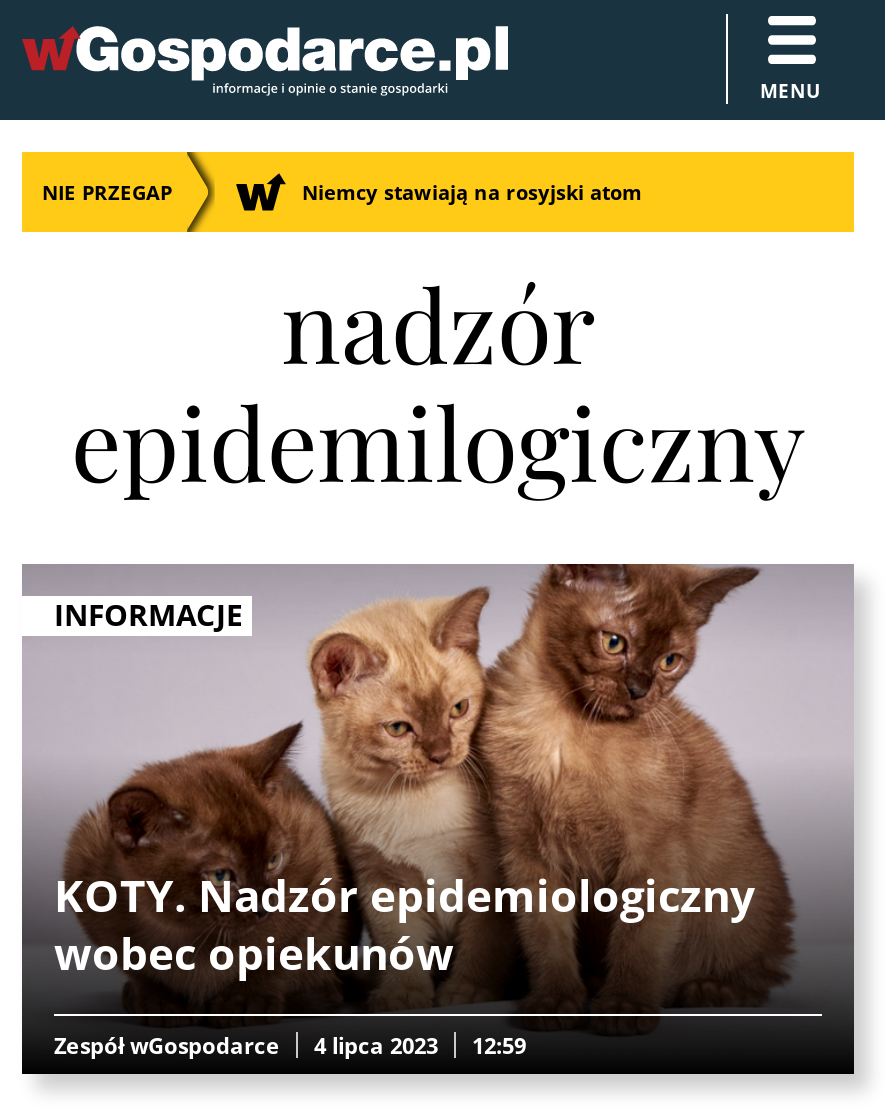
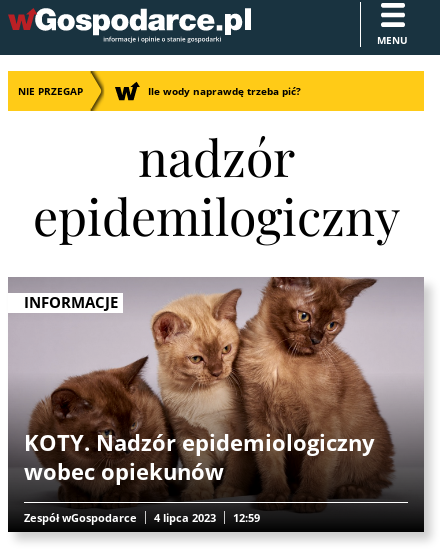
[302,178,642,206] Niemcy stawiają na rosyjski atom -> [148,84,301,98] Ile wody naprawdę trzeba pić?

